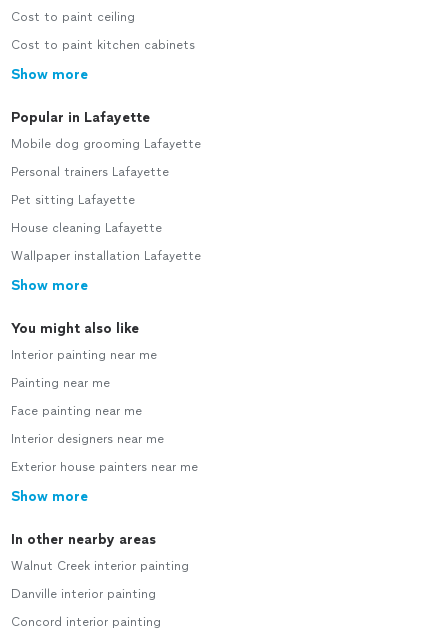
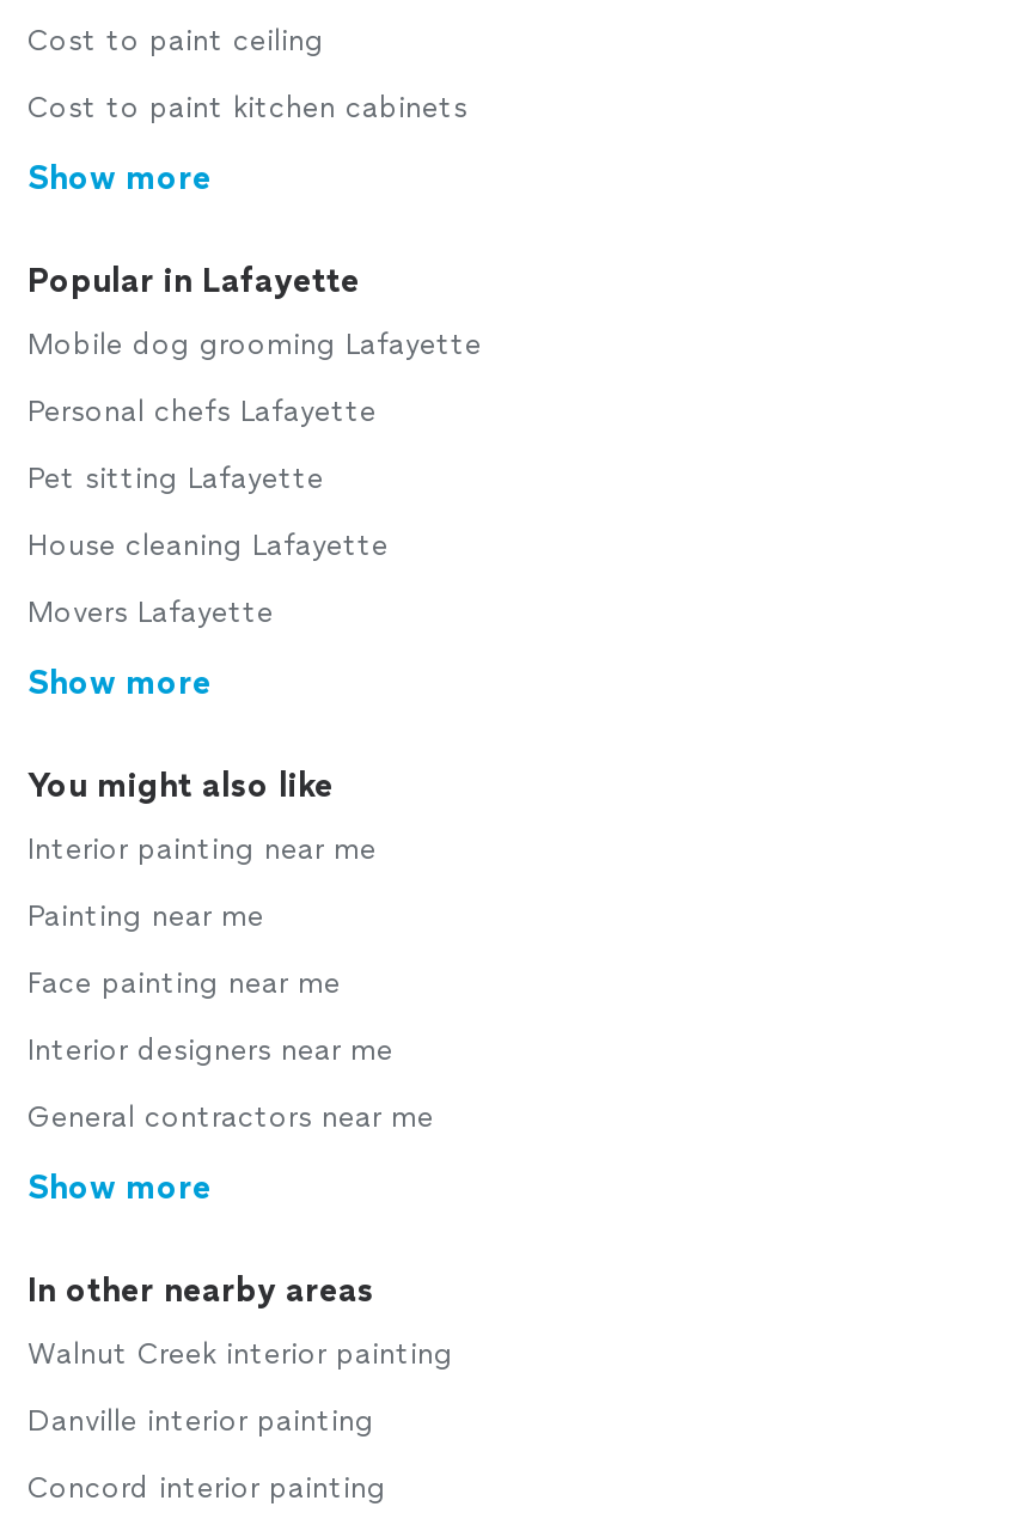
[11,165,169,179] Personal trainers Lafayette -> [27,395,377,428] Personal chefs Lafayette
[11,249,201,263] Wallpaper installation Lafayette -> [27,596,274,629] Movers Lafayette
[11,460,198,474] Exterior house painters near me -> [27,1100,434,1134] General contractors near me

